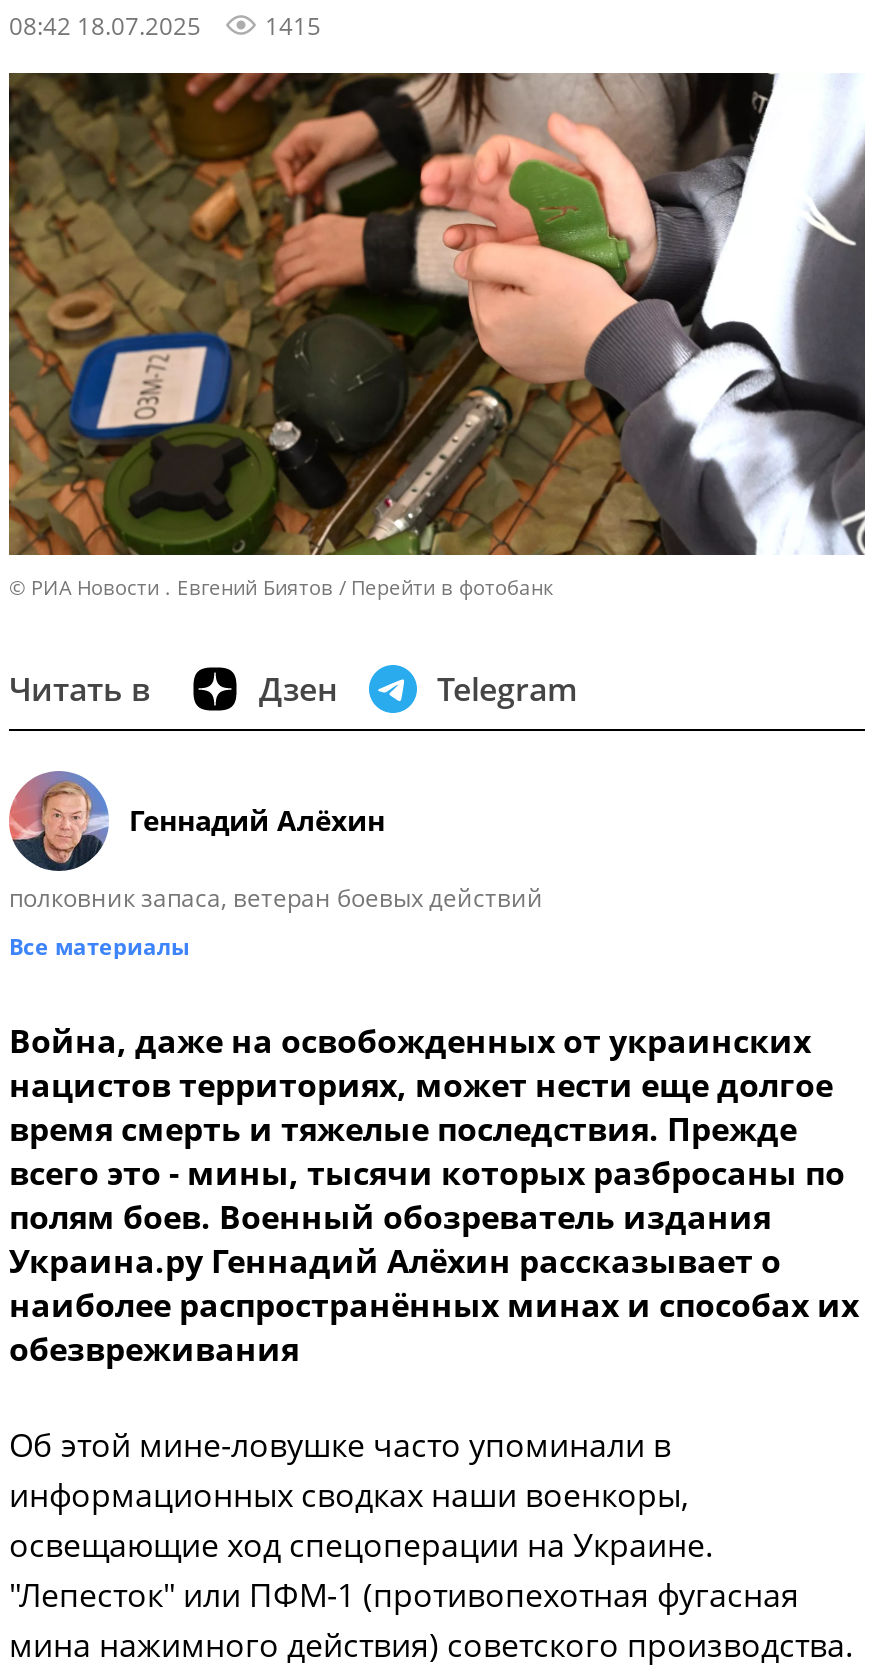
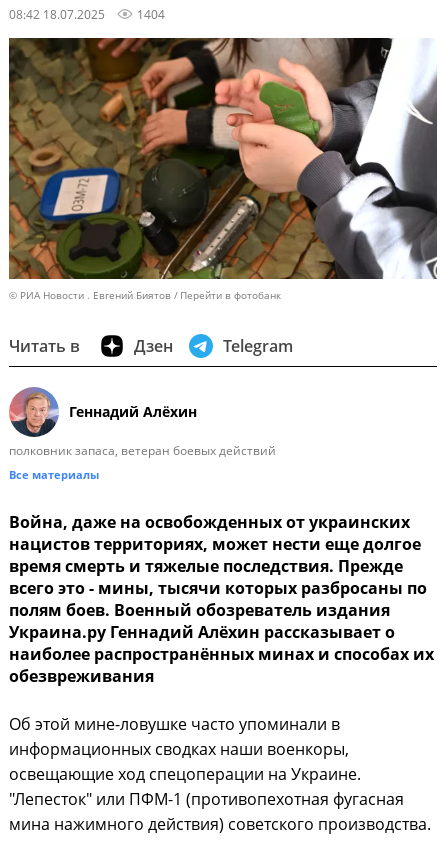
[9,9,321,41] 08:42 18.07.2025 1415 -> [9,6,165,22] 08:42 18.07.2025 1404

